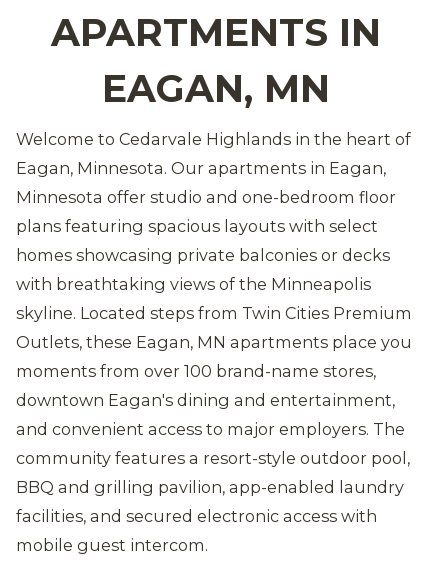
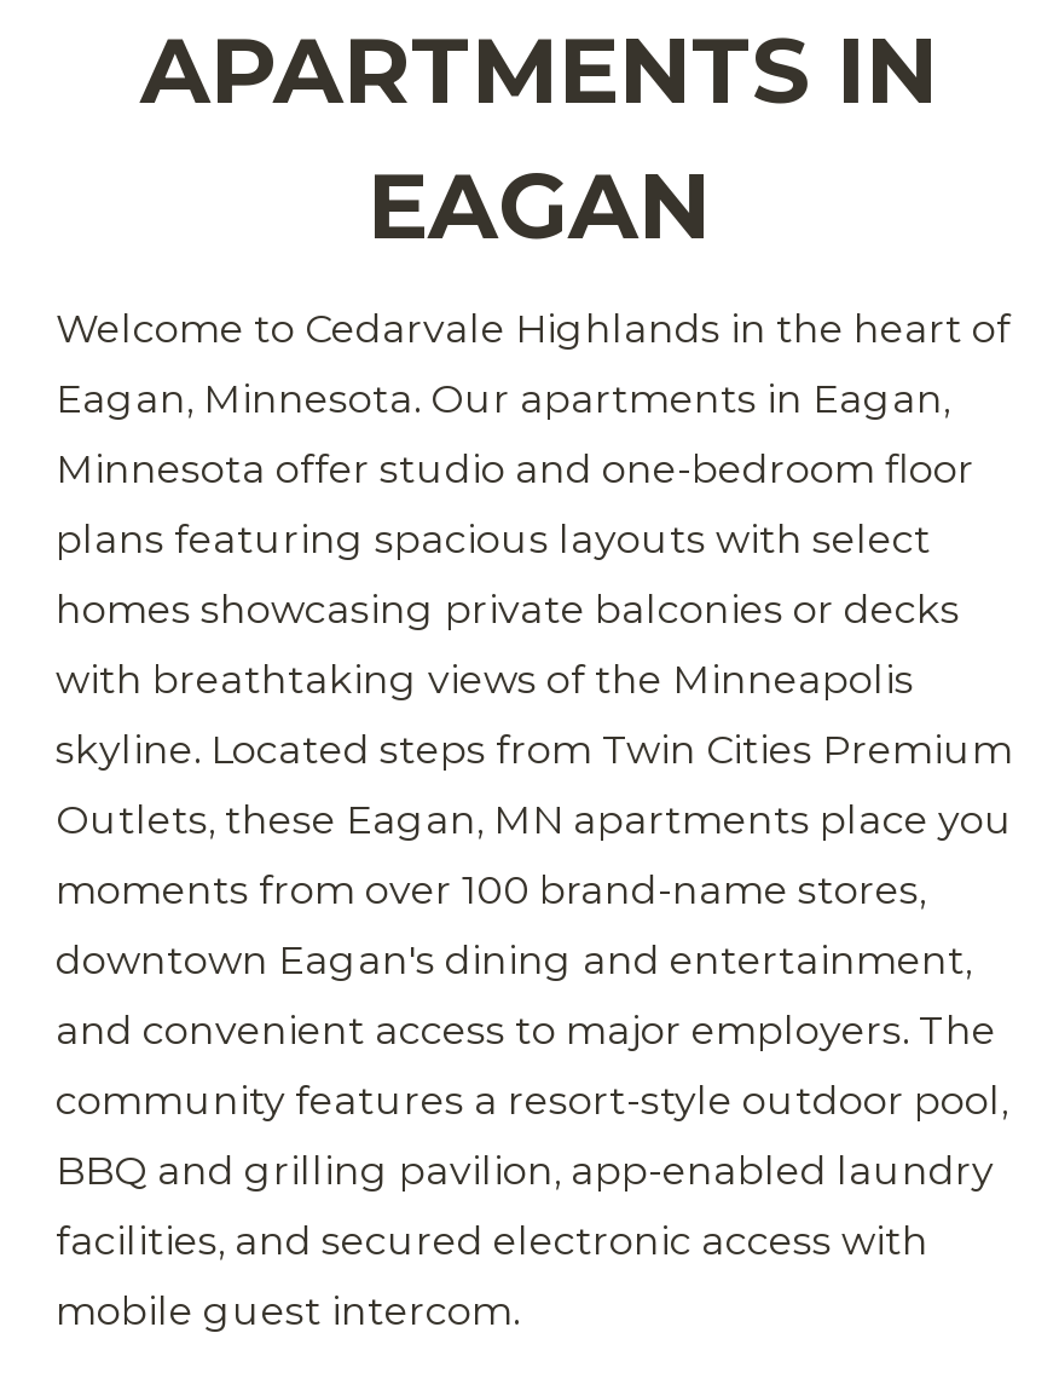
[102,66,330,111] EAGAN, MN -> [368,151,711,260] EAGAN

